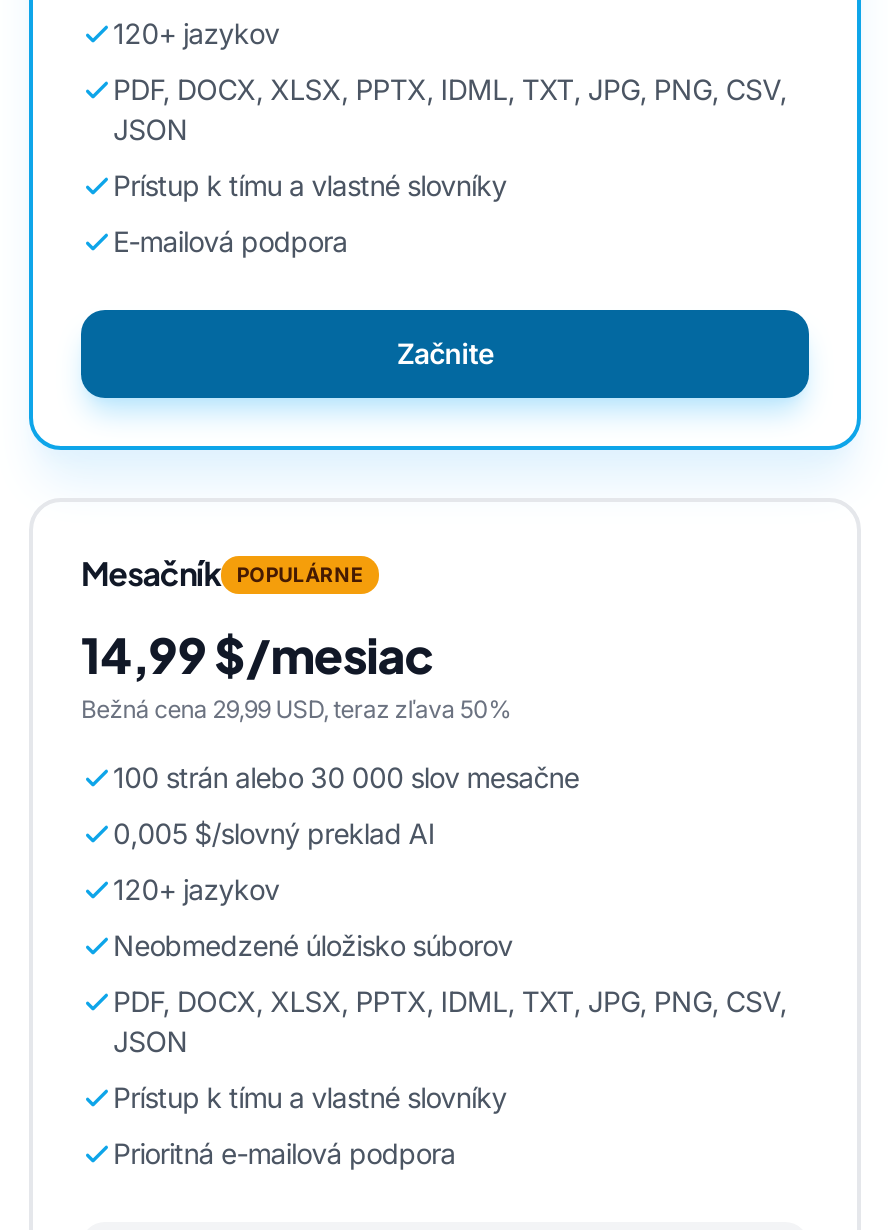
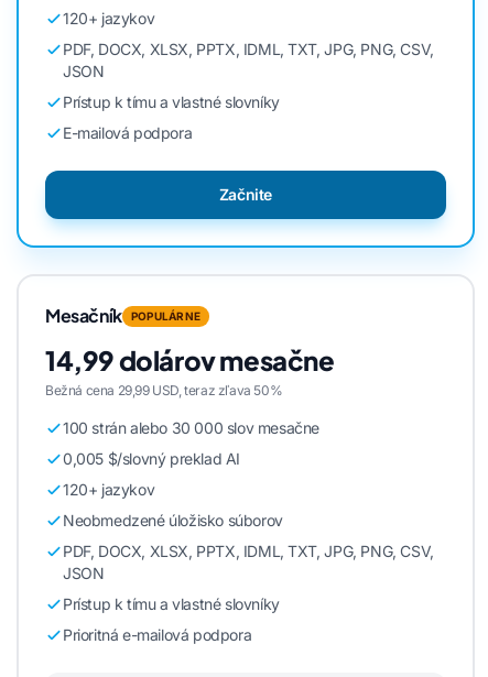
[81,624,434,684] 14,99 $/mesiac -> [45,343,334,376] 14,99 dolárov mesačne

